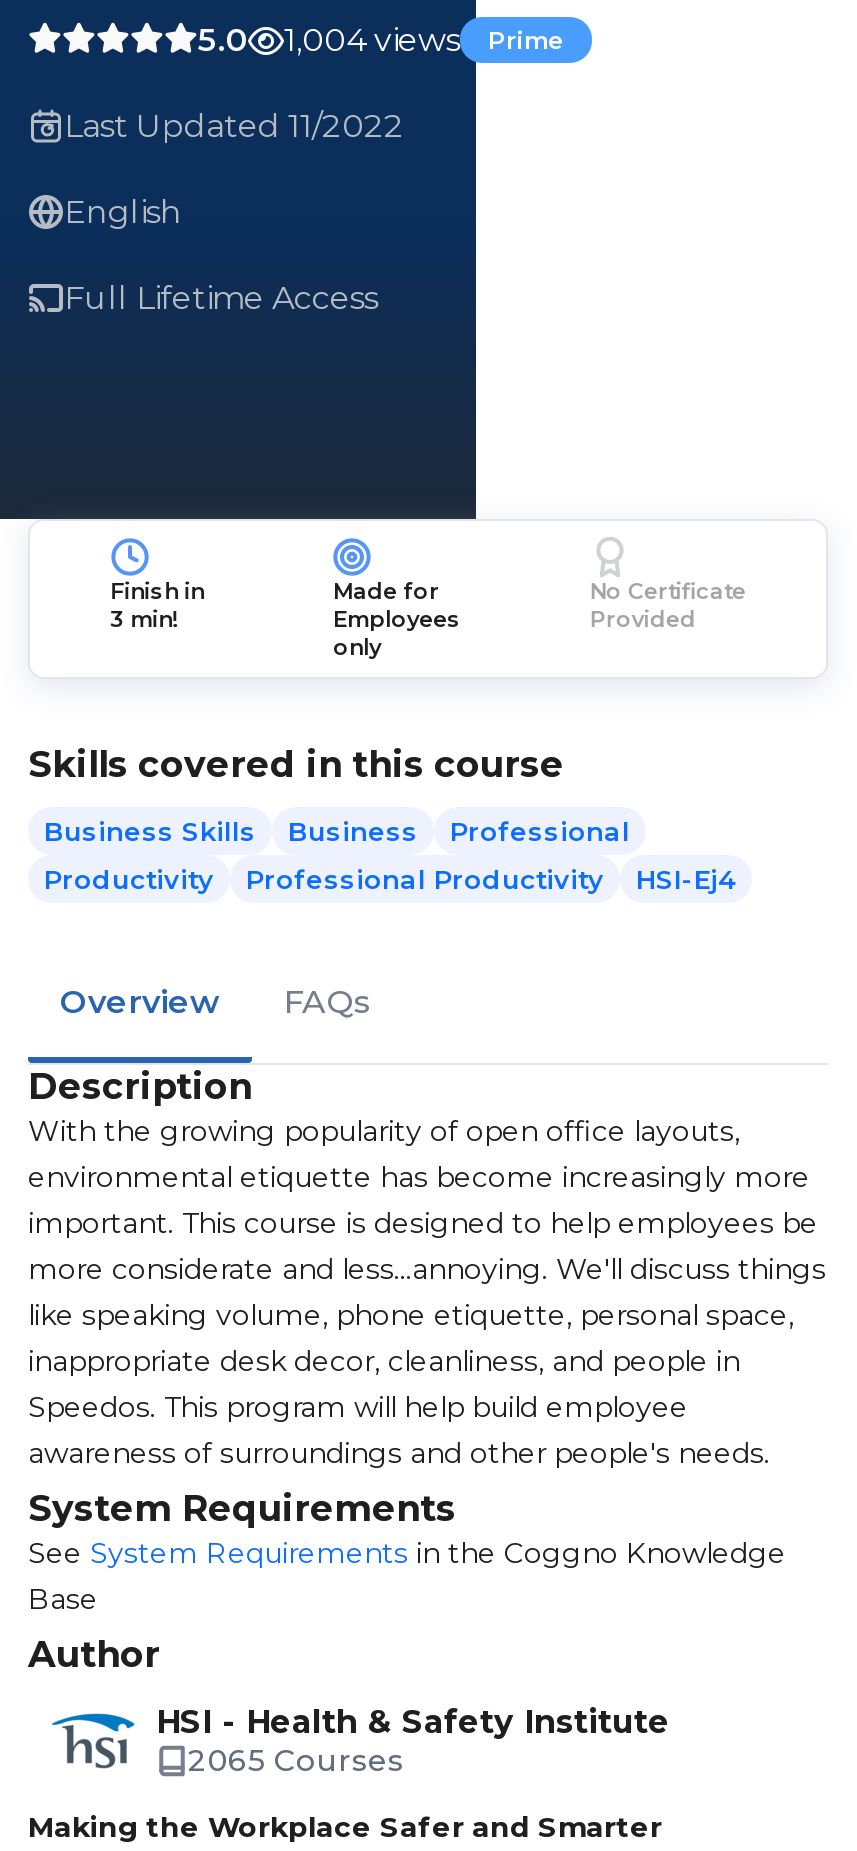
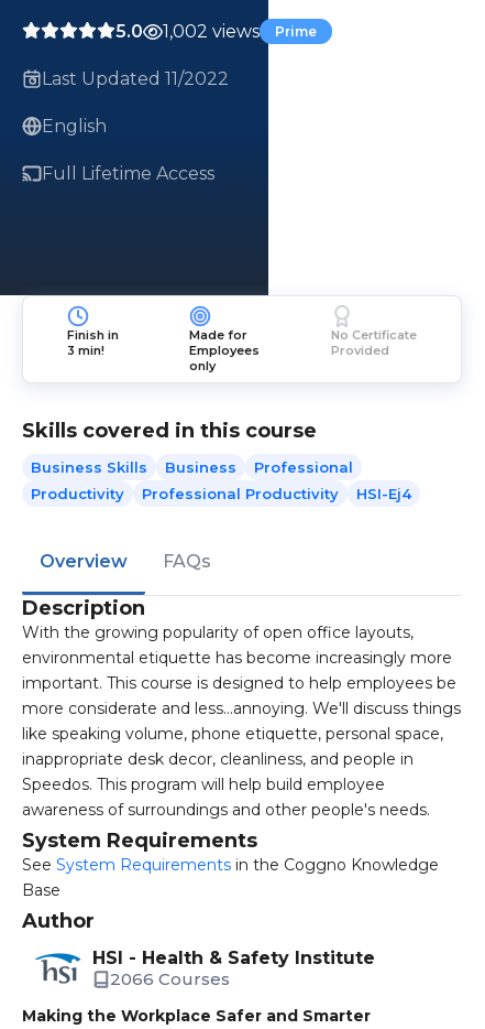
[198,21,564,59] 5.0 1,004 views Prime -> [115,21,317,42] 5.0 1,002 views Prime
[188,1741,404,1779] 2065 Courses -> [110,968,230,989] 2066 Courses

